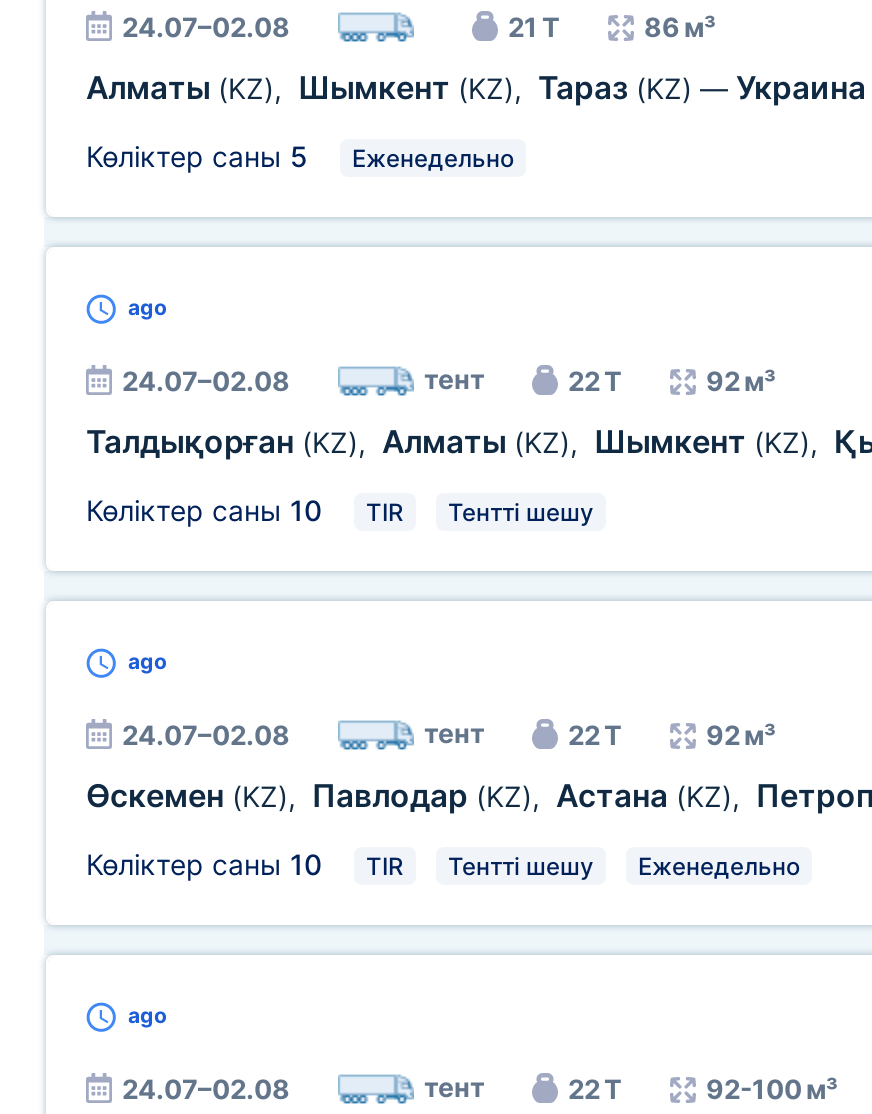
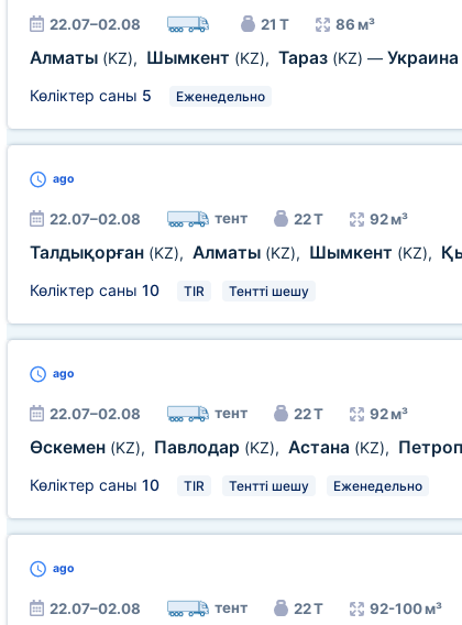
[122,11,290,43] 24.07–02.08 -> [50,15,141,33] 22.07–02.08
[122,365,290,397] 24.07–02.08 -> [50,210,141,228] 22.07–02.08
[122,719,290,751] 24.07–02.08 -> [50,405,141,423] 22.07–02.08
[122,1073,290,1105] 24.07–02.08 -> [50,600,141,617] 22.07–02.08

